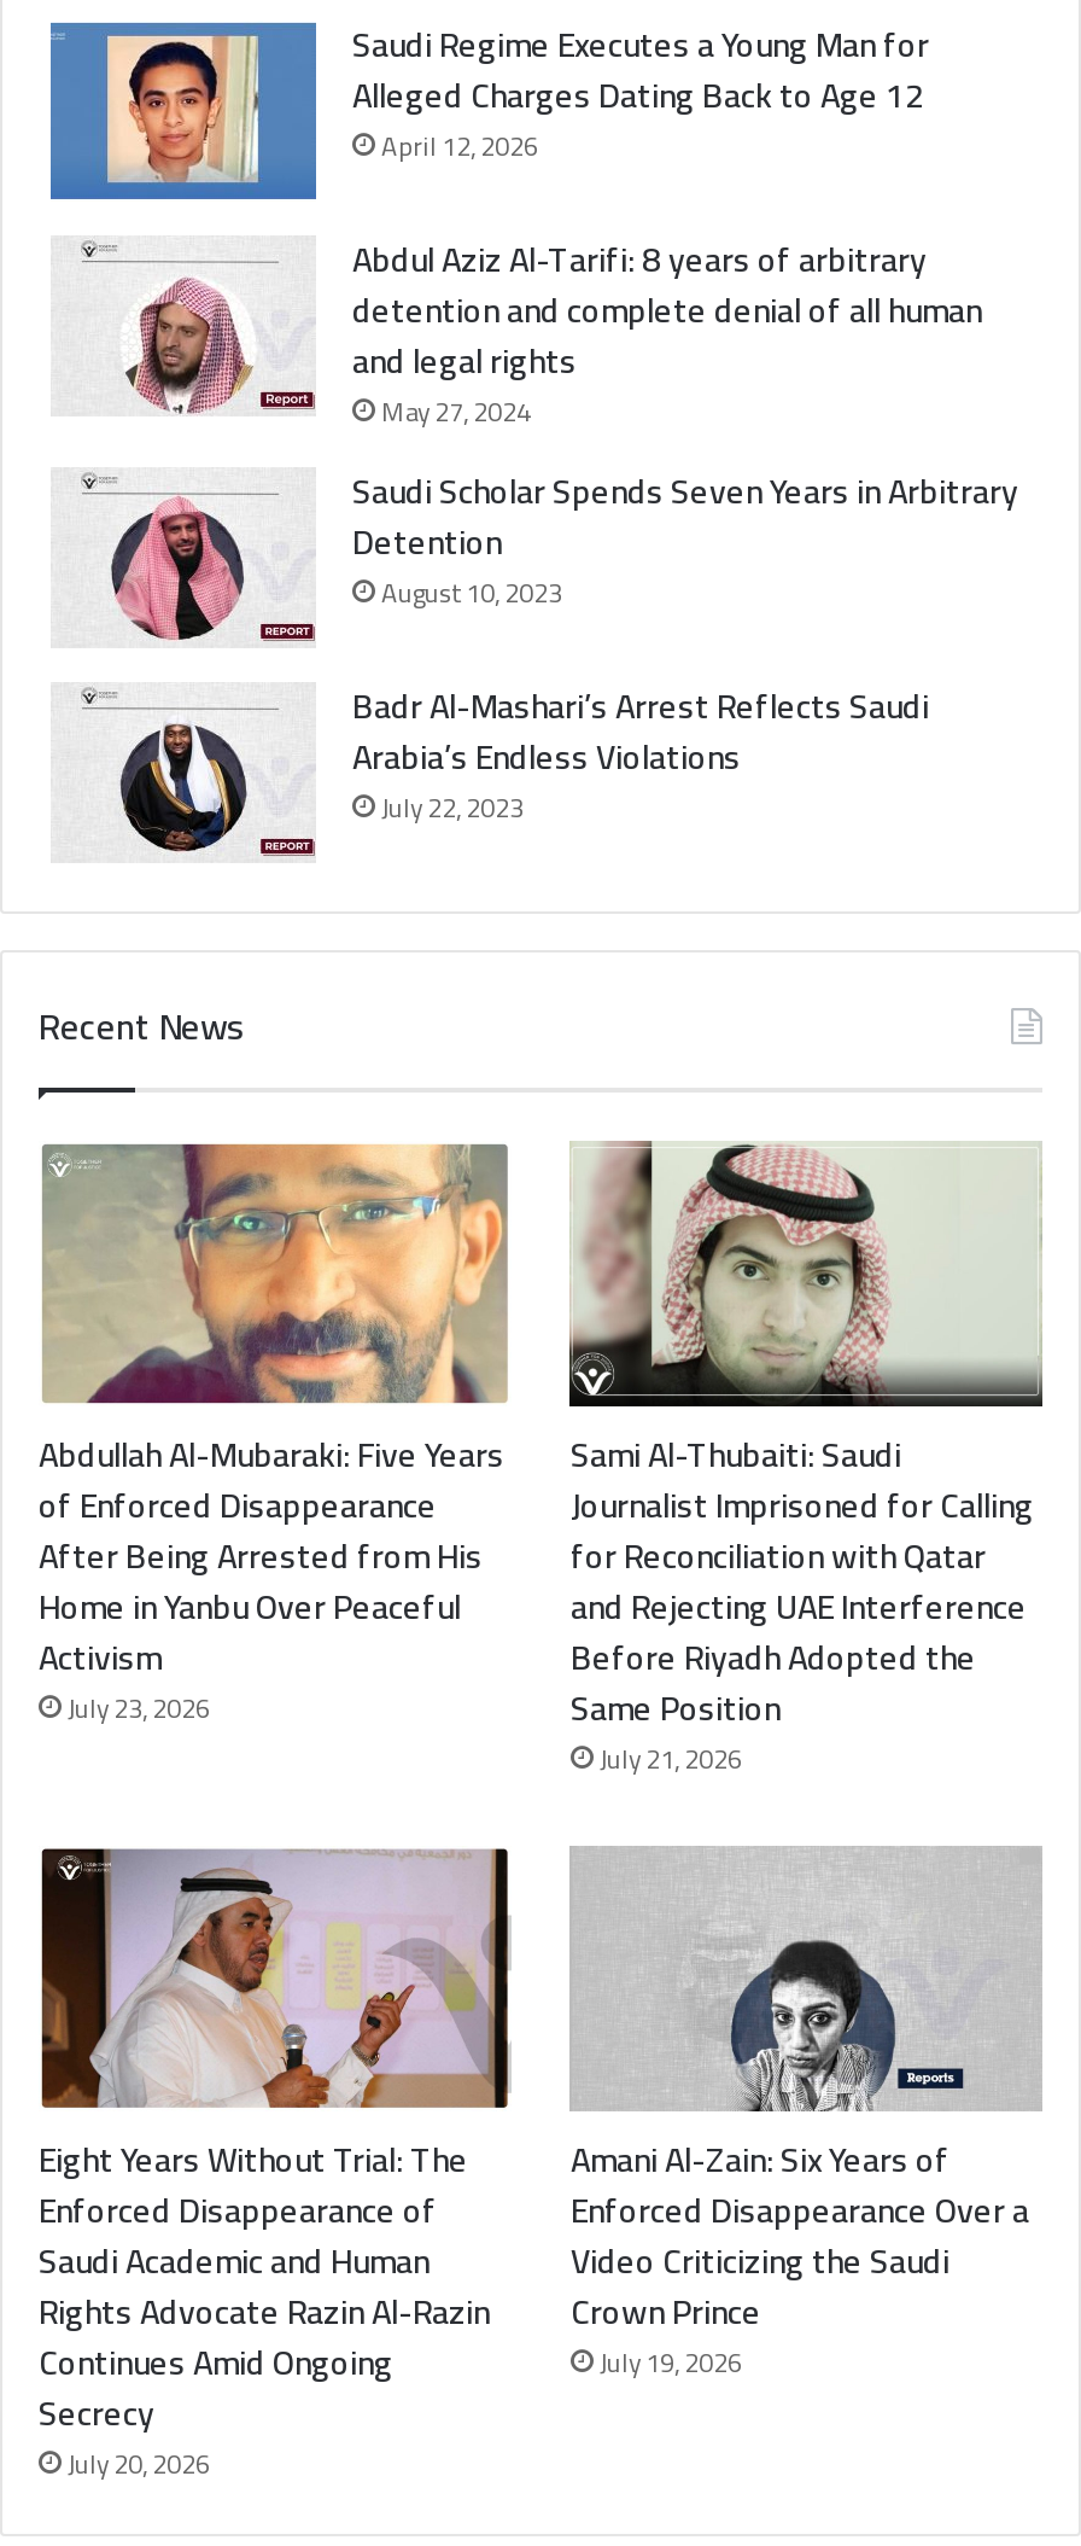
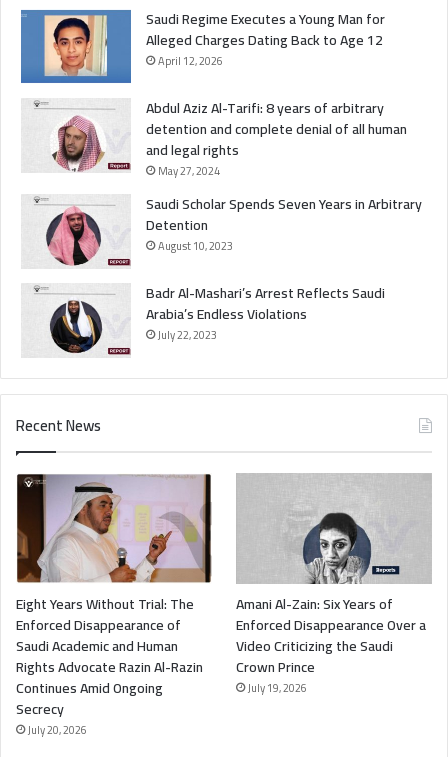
[39,1142,509,1732] [image] | Abdullah Al-Mubaraki: Five Years | of Enforced Disappearance | After Being Arrested from His | Home in Yanbu Over Peaceful | Activism | July 23, 2026 -> none
[569,1142,1042,1783] [image] | Sami Al-Thubaiti: Saudi | Journalist Imprisoned for Calling | for Reconciliation with Qatar | and Rejecting UAE Interference | Before Riyadh Adopted the | Same Position | July 21, 2026 -> none

